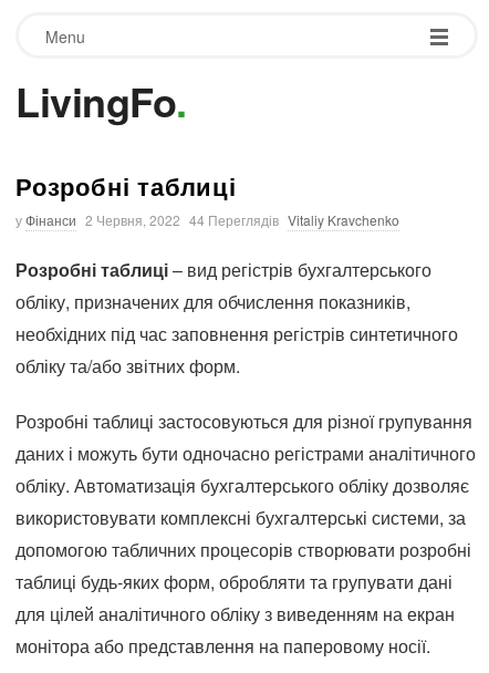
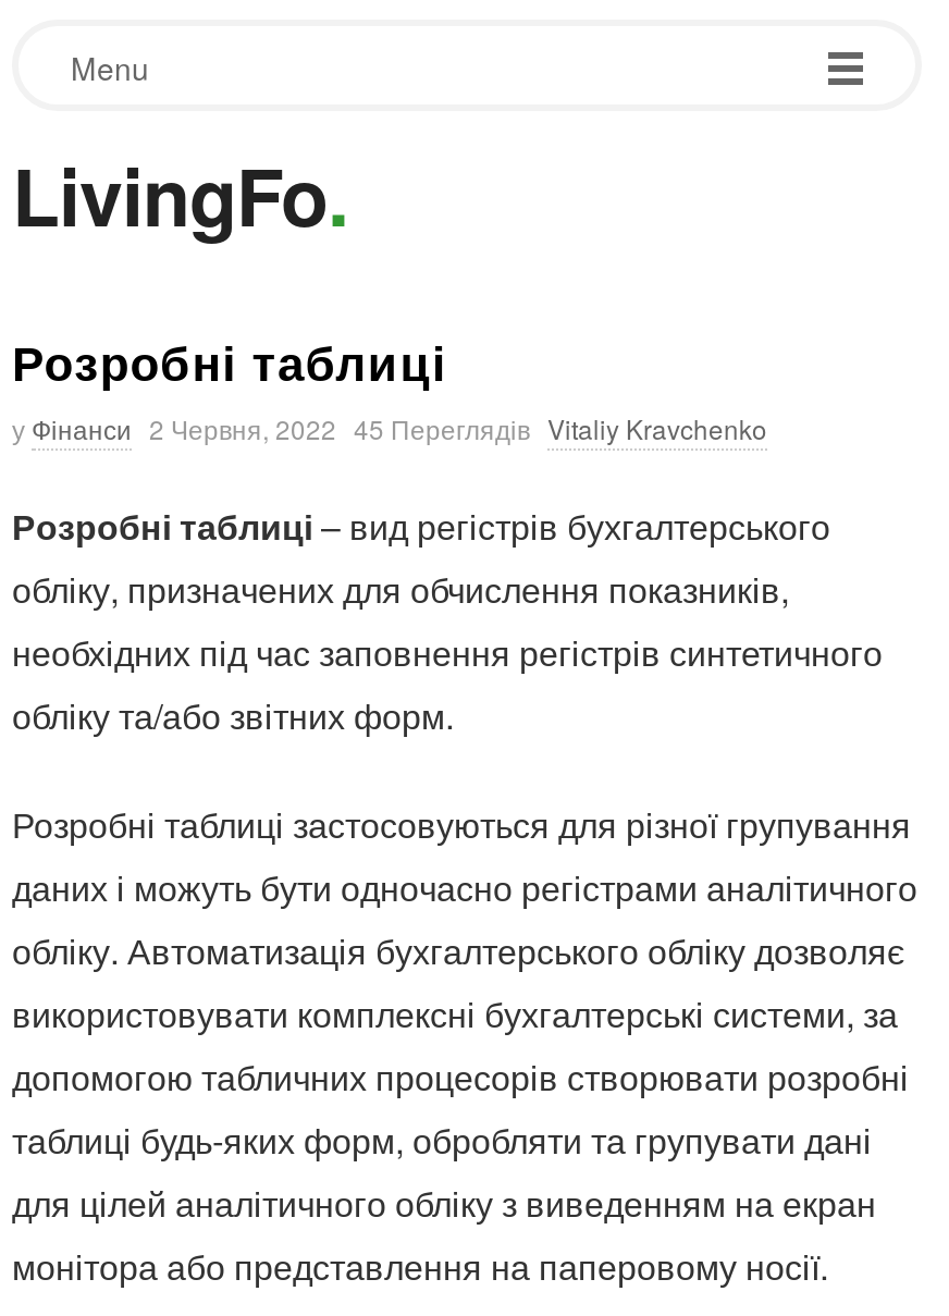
[15,210,399,229] у Фінанси 2 Червня, 2022 44 Переглядів Vitaliy Kravchenko -> [12,409,767,446] у Фінанси 2 Червня, 2022 45 Переглядів Vitaliy Kravchenko

